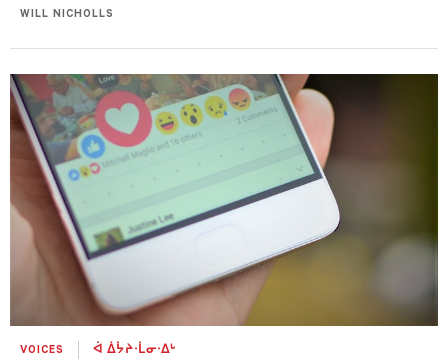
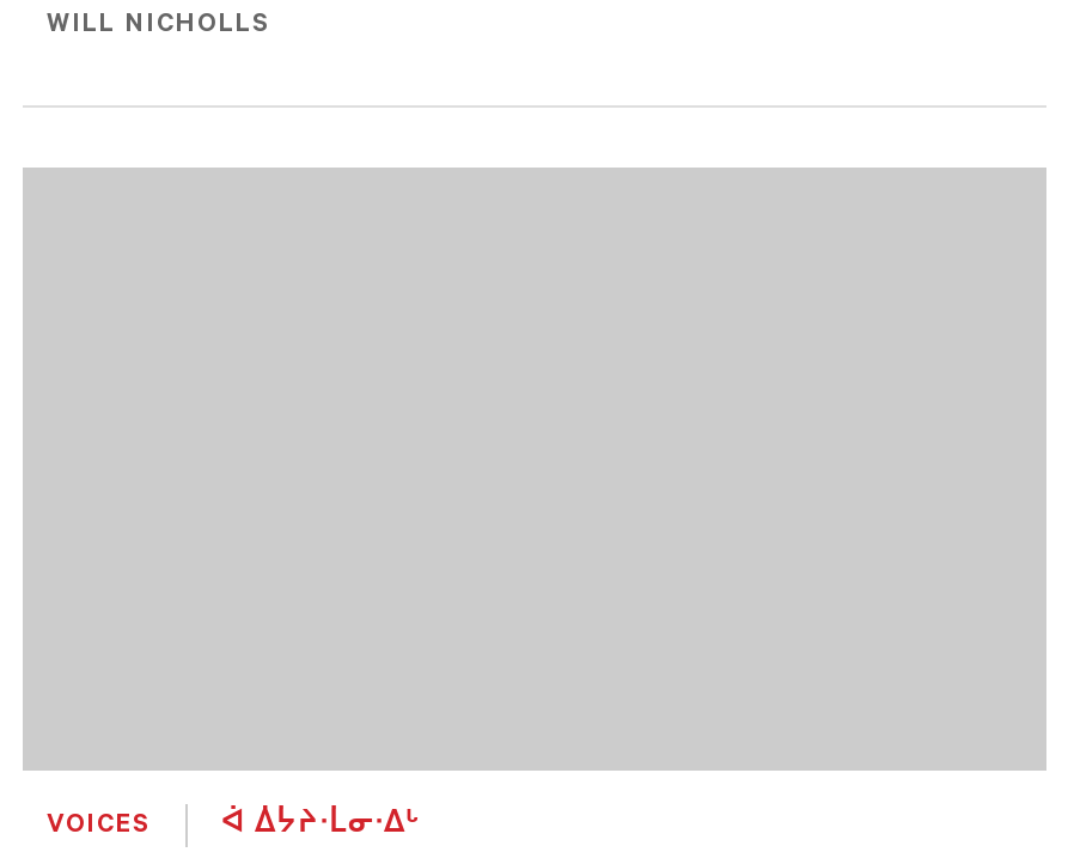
[9,73,439,326] [image] -> none

